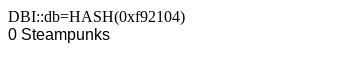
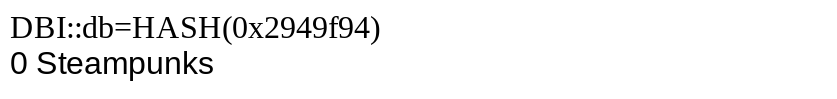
[8,8,185,25] DBI::db=HASH(0xf92104) -> [10,10,380,44] DBI::db=HASH(0x2949f94)

